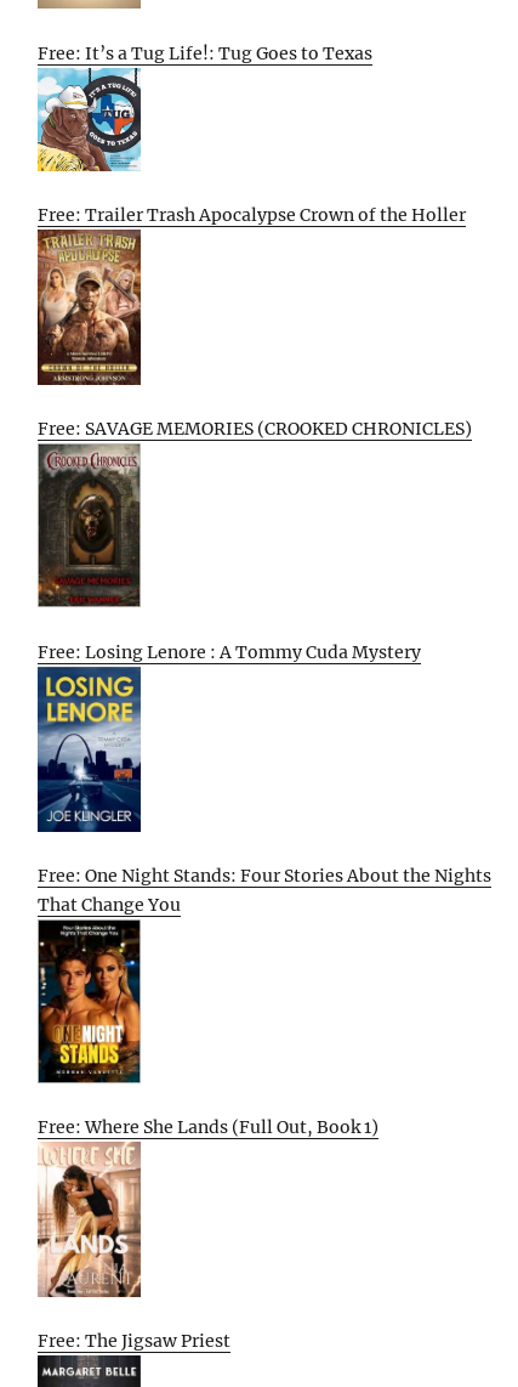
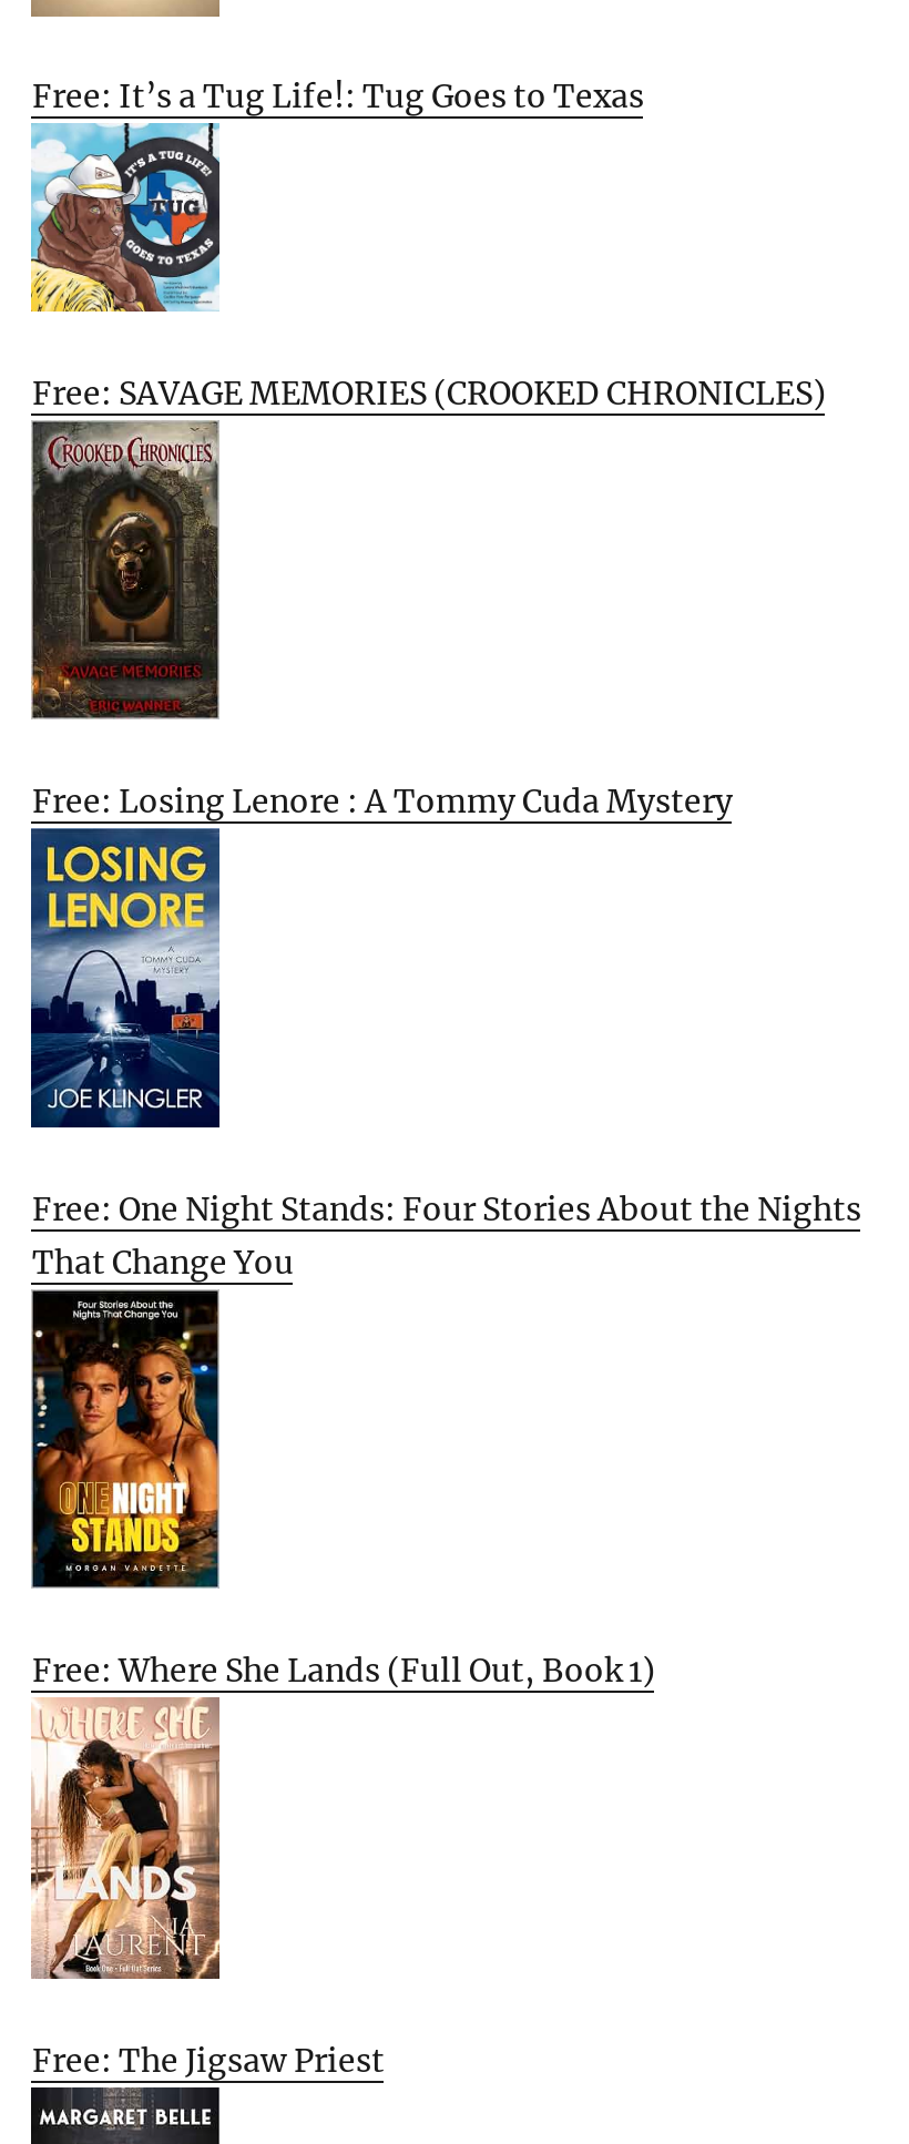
[38,205,466,227] Free: Trailer Trash Apocalypse Crown of the Holler -> none
[36,236,142,386] [image] -> none

